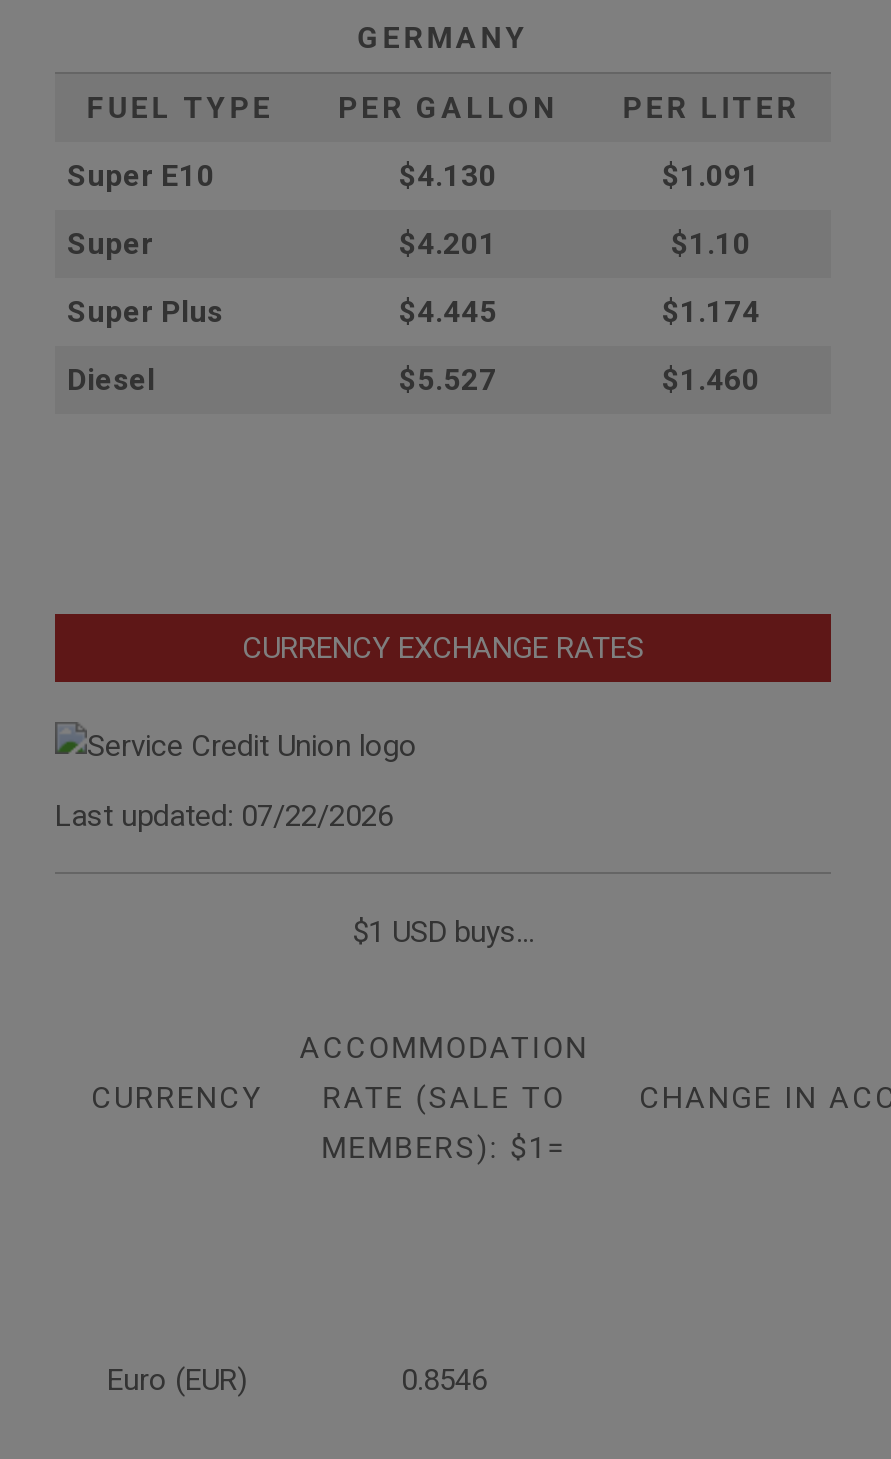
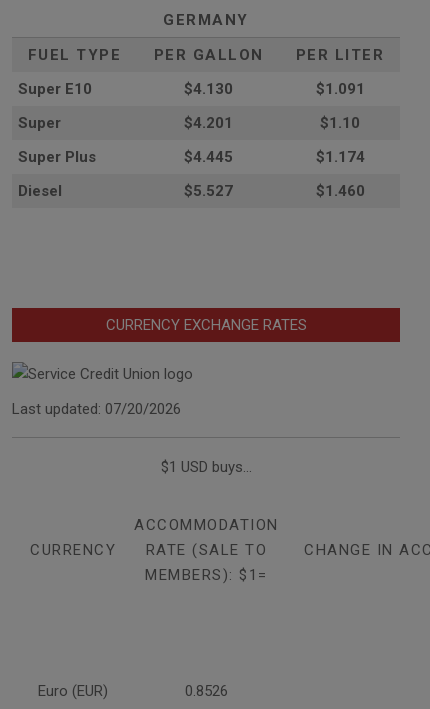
[55,799,393,835] Last updated: 07/22/2026 -> [12,400,181,418] Last updated: 07/20/2026
[401,1363,487,1399] 0.8546 -> [185,682,228,700] 0.8526

